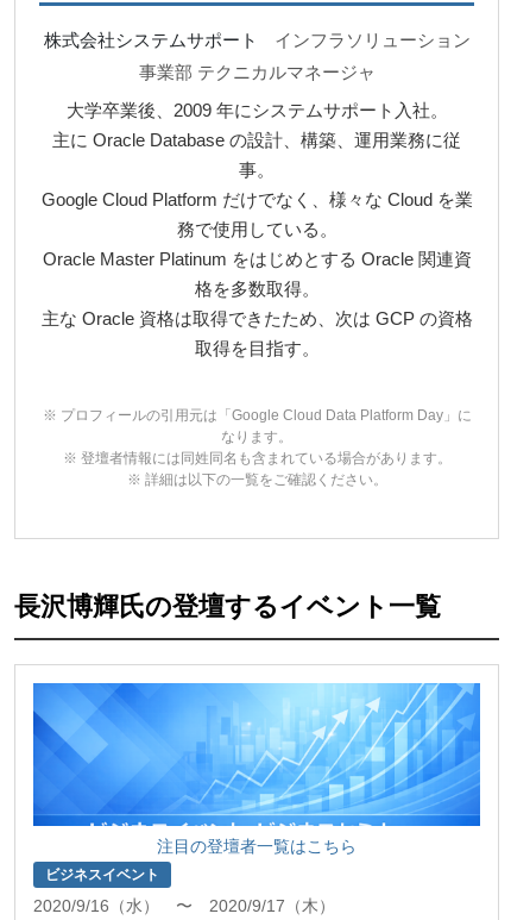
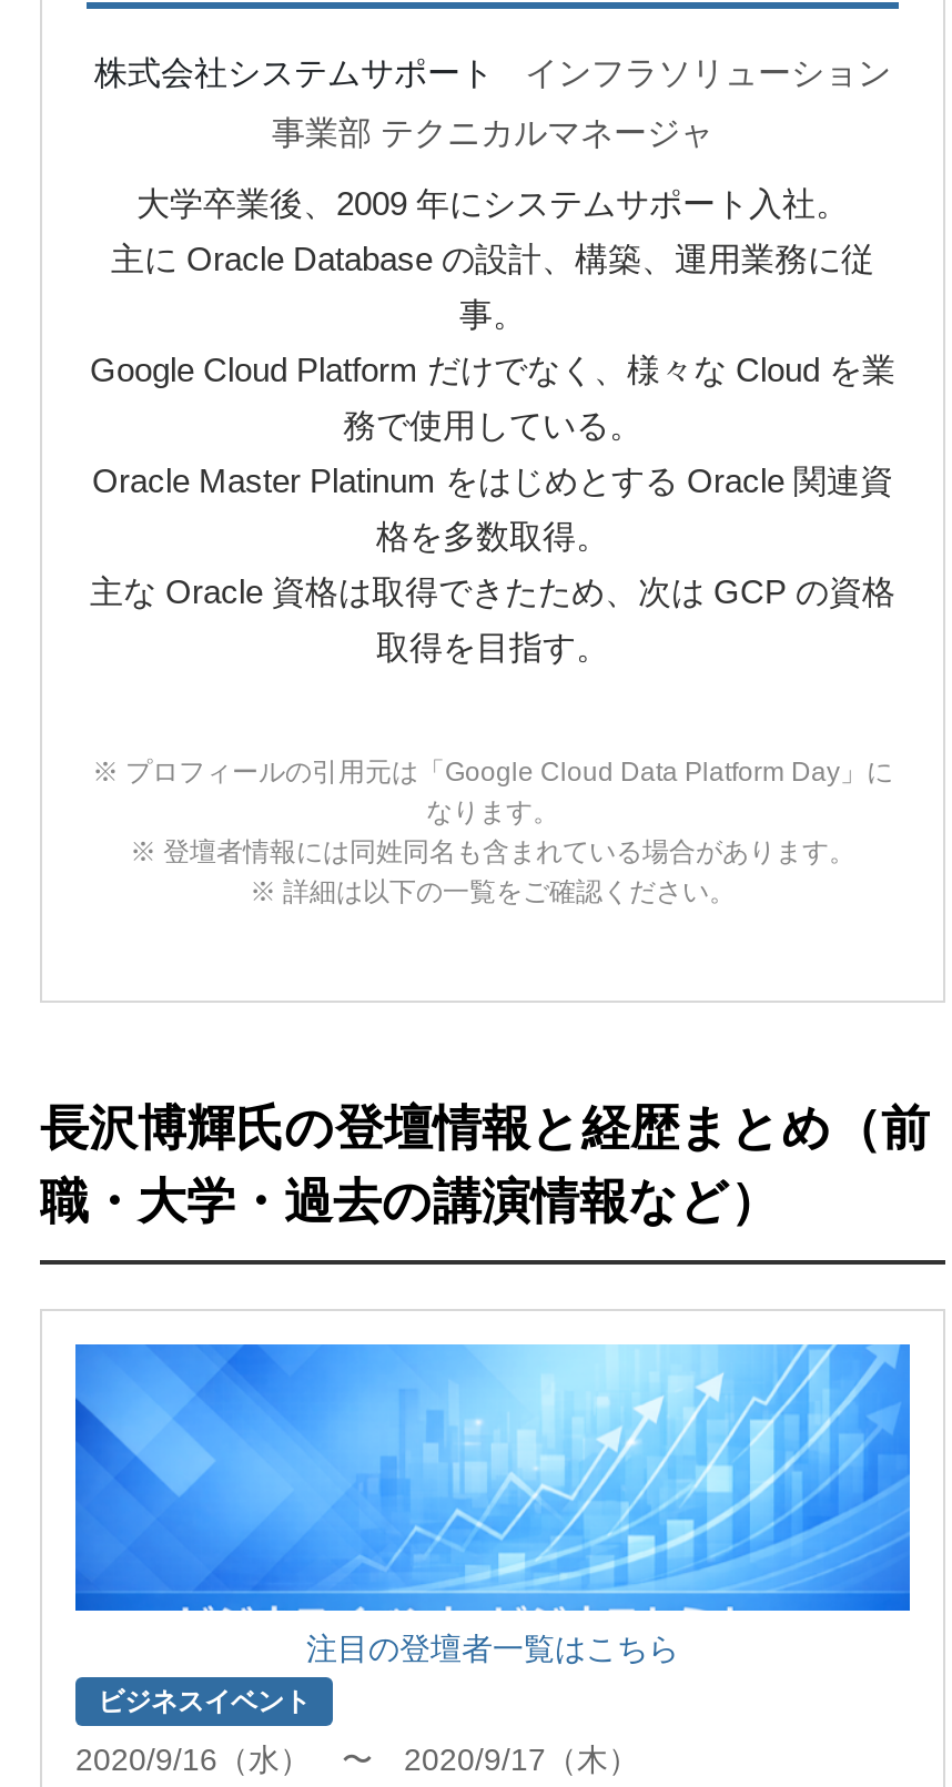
[14,591,441,621] 長沢博輝氏の登壇するイベント一覧 -> [40,1101,930,1229] 長沢博輝氏の登壇情報と経歴まとめ（前 | 職・大学・過去の講演情報など）

